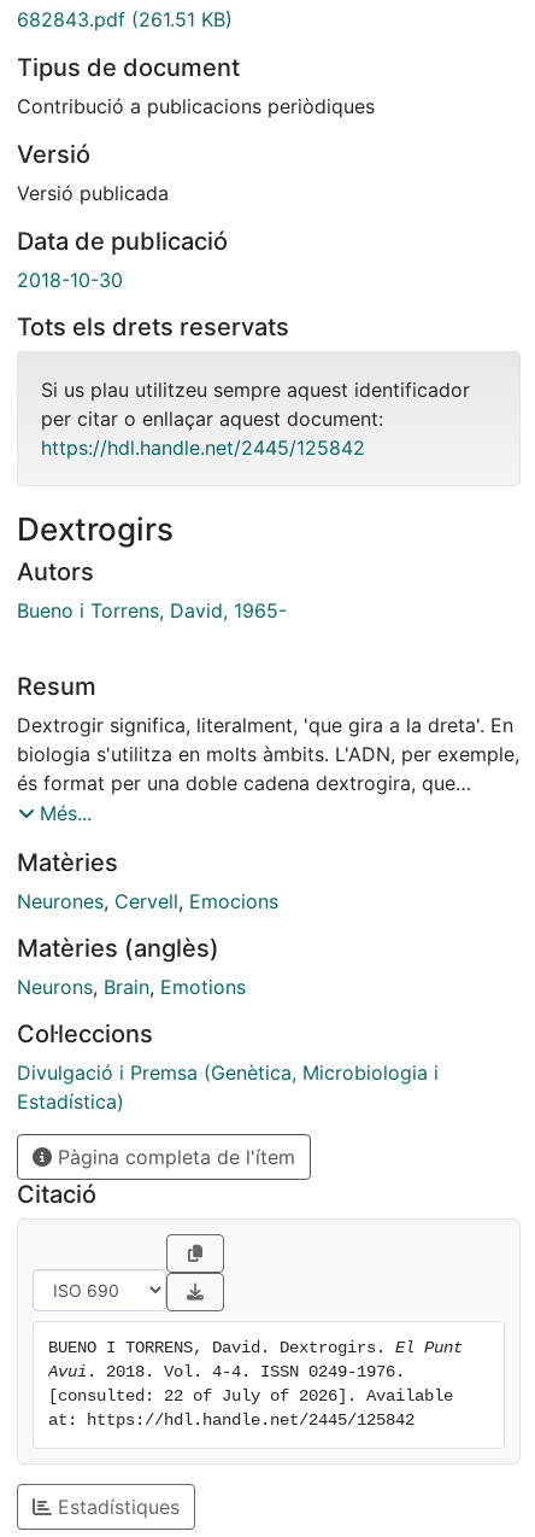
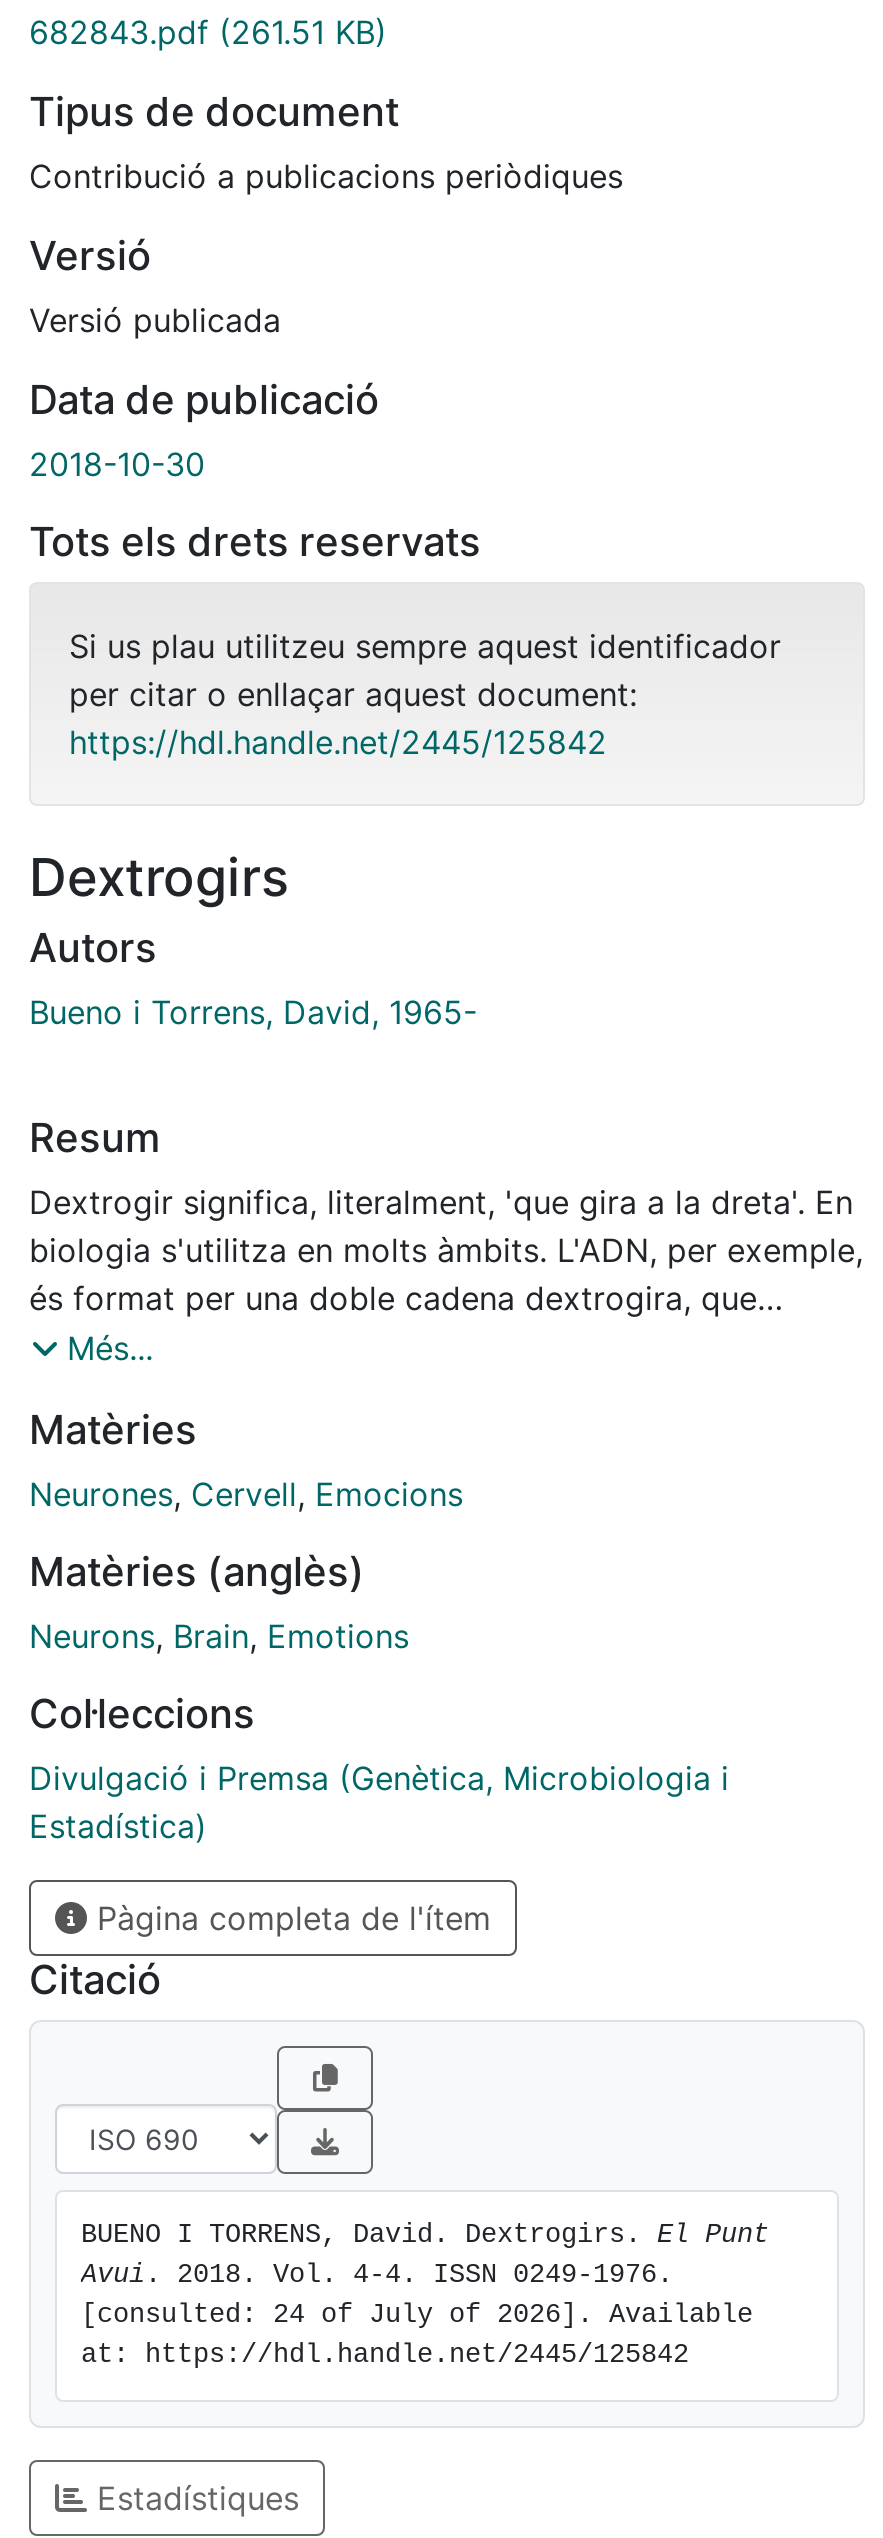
[48,1388,453,1406] [consulted: 22 of July of 2026]. Available -> [81,2301,753,2331] [consulted: 24 of July of 2026]. Available

